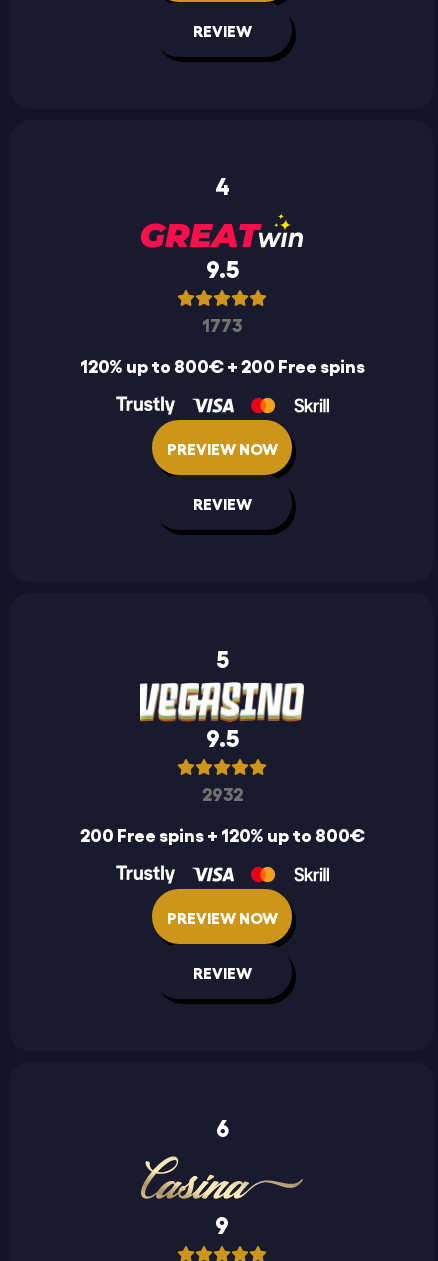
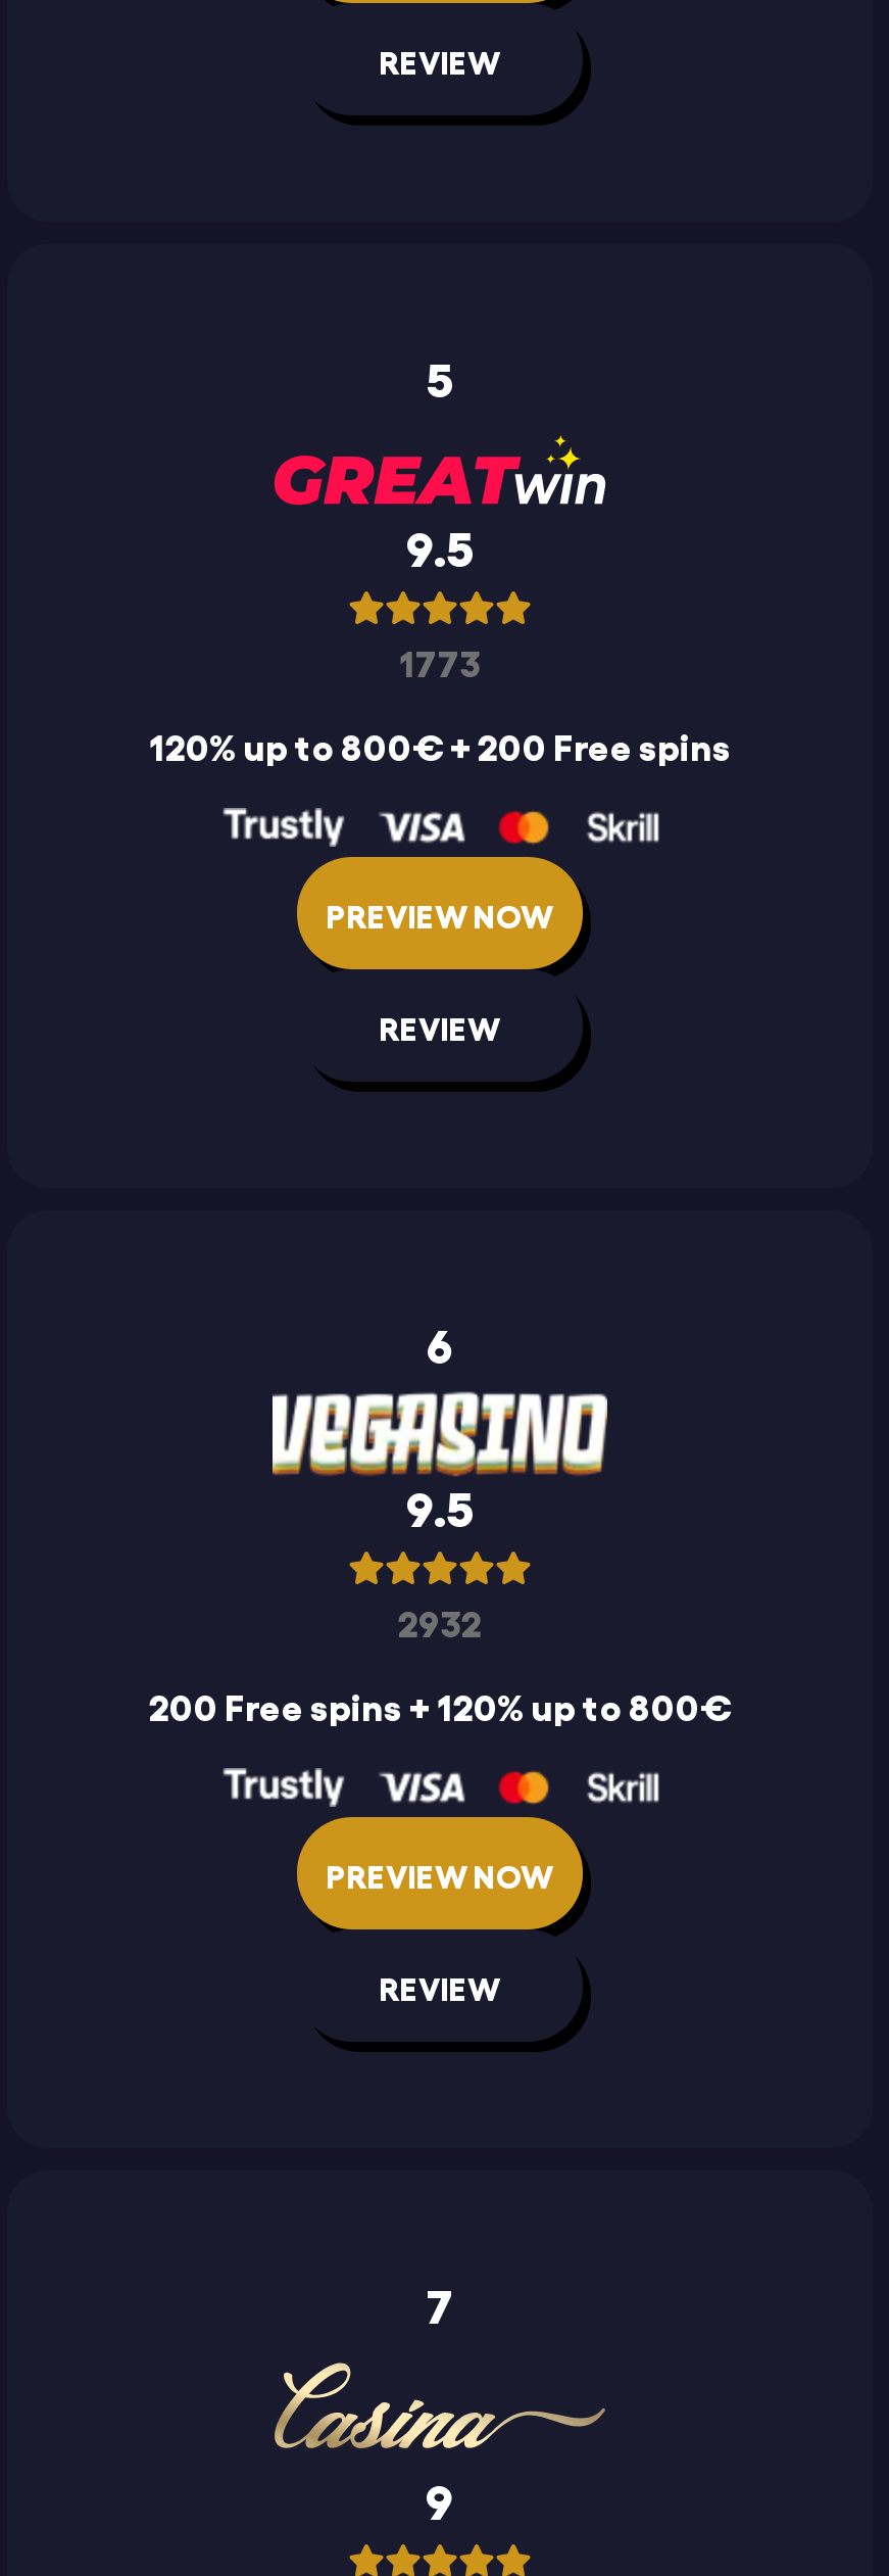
[214,171,229,199] 4 -> [427,349,453,406] 5
[215,644,228,672] 5 -> [427,1315,453,1372] 6
[215,1113,228,1141] 6 -> [427,2274,453,2331] 7

